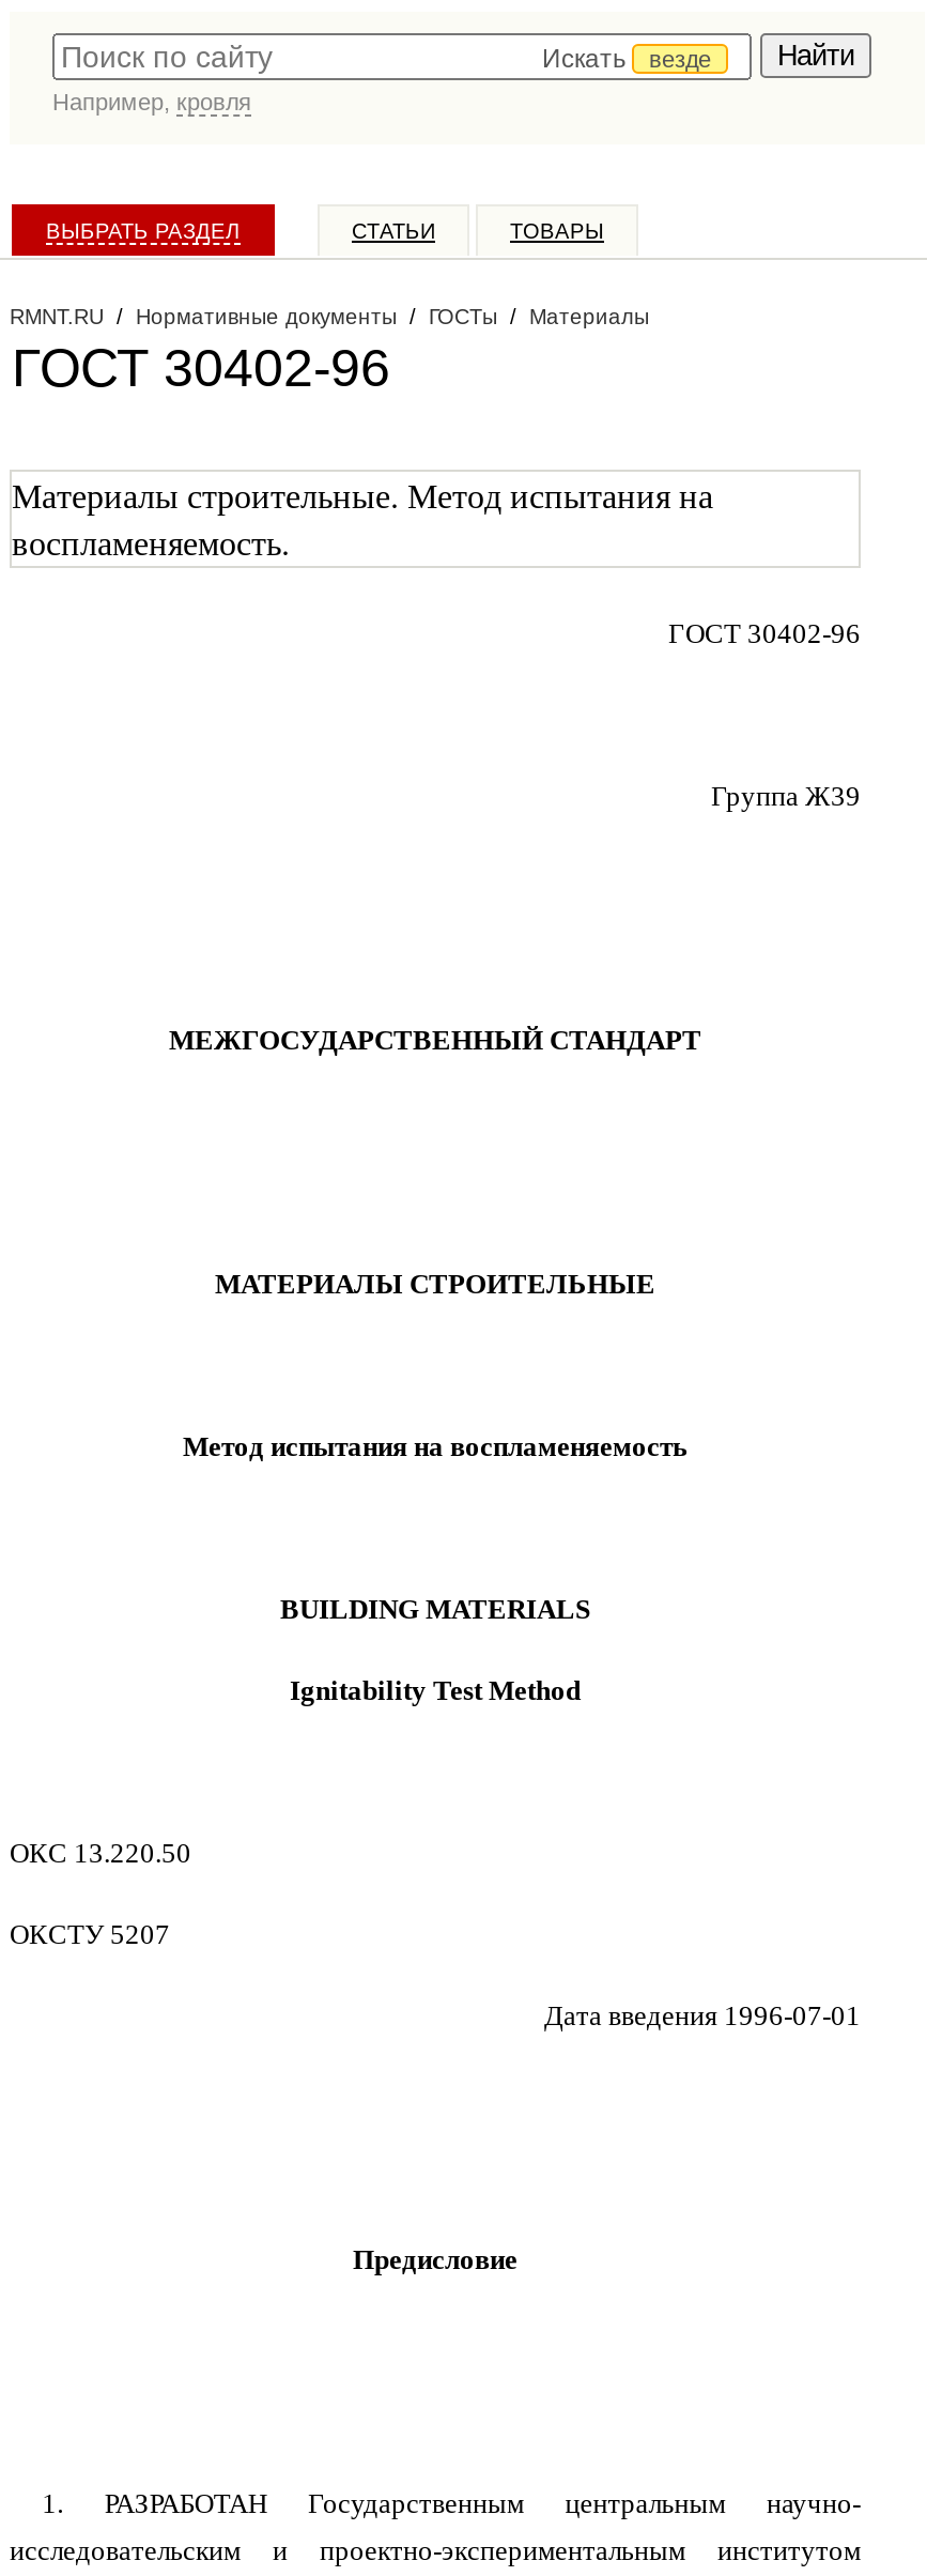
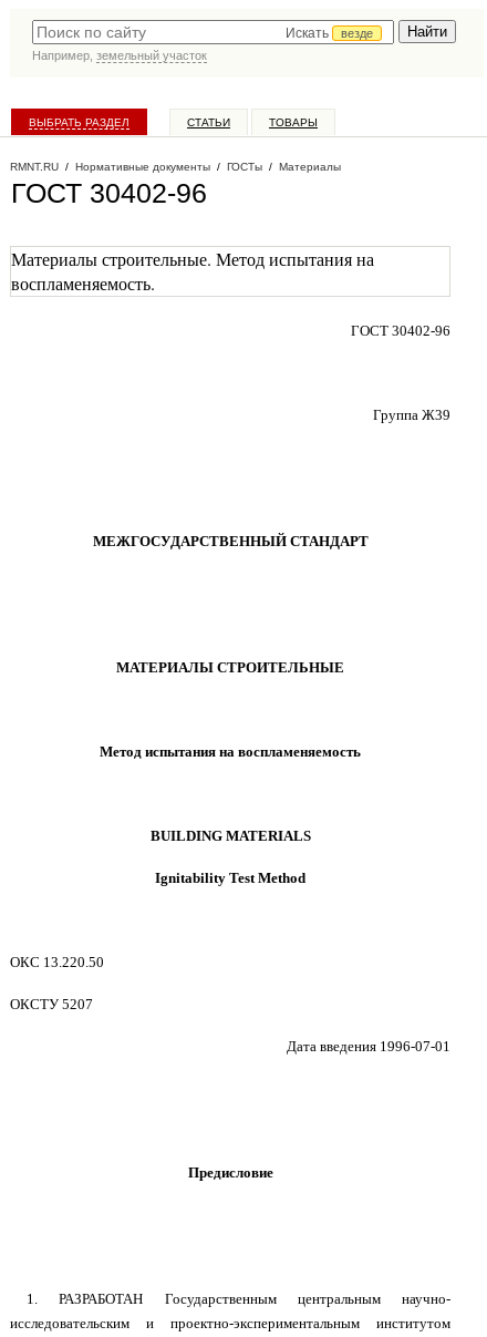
[52,89,251,114] Например, кровля -> [32,49,207,62] Например, земельный участок

